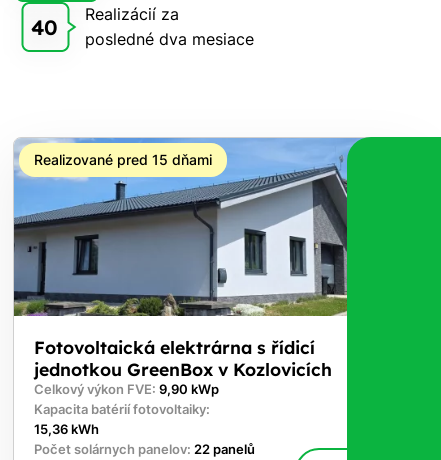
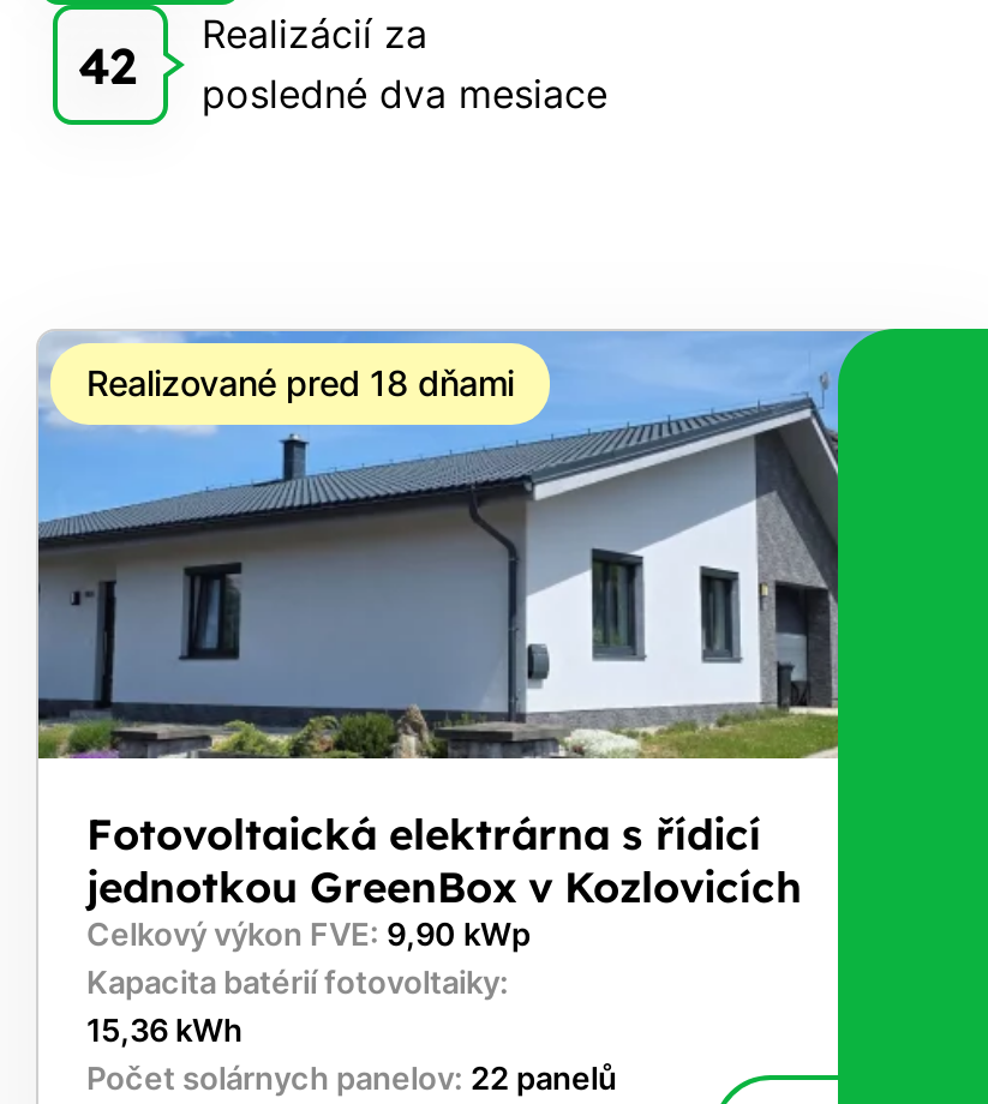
[30,4,254,49] 40 Realizácií za posledné dva mesiace -> [78,9,607,117] 42 Realizácií za posledné dva mesiace
[34,151,212,168] Realizované pred 15 dňami -> [86,361,514,402] Realizované pred 18 dňami

